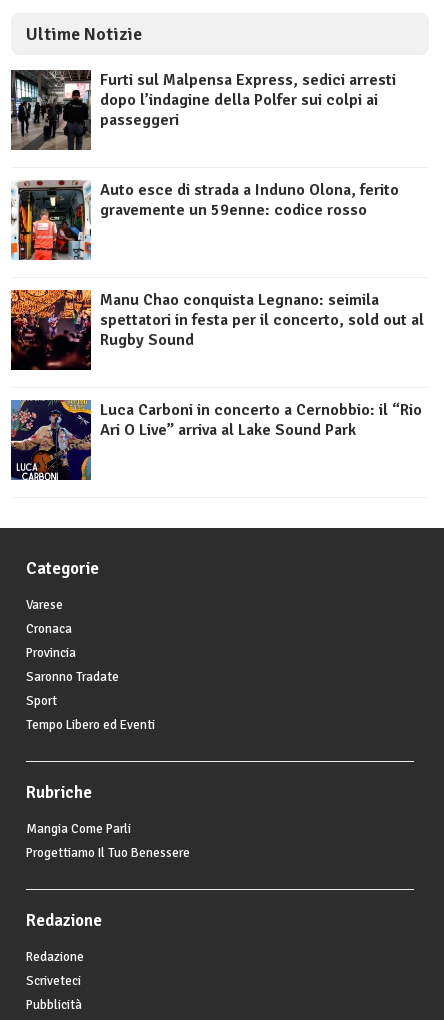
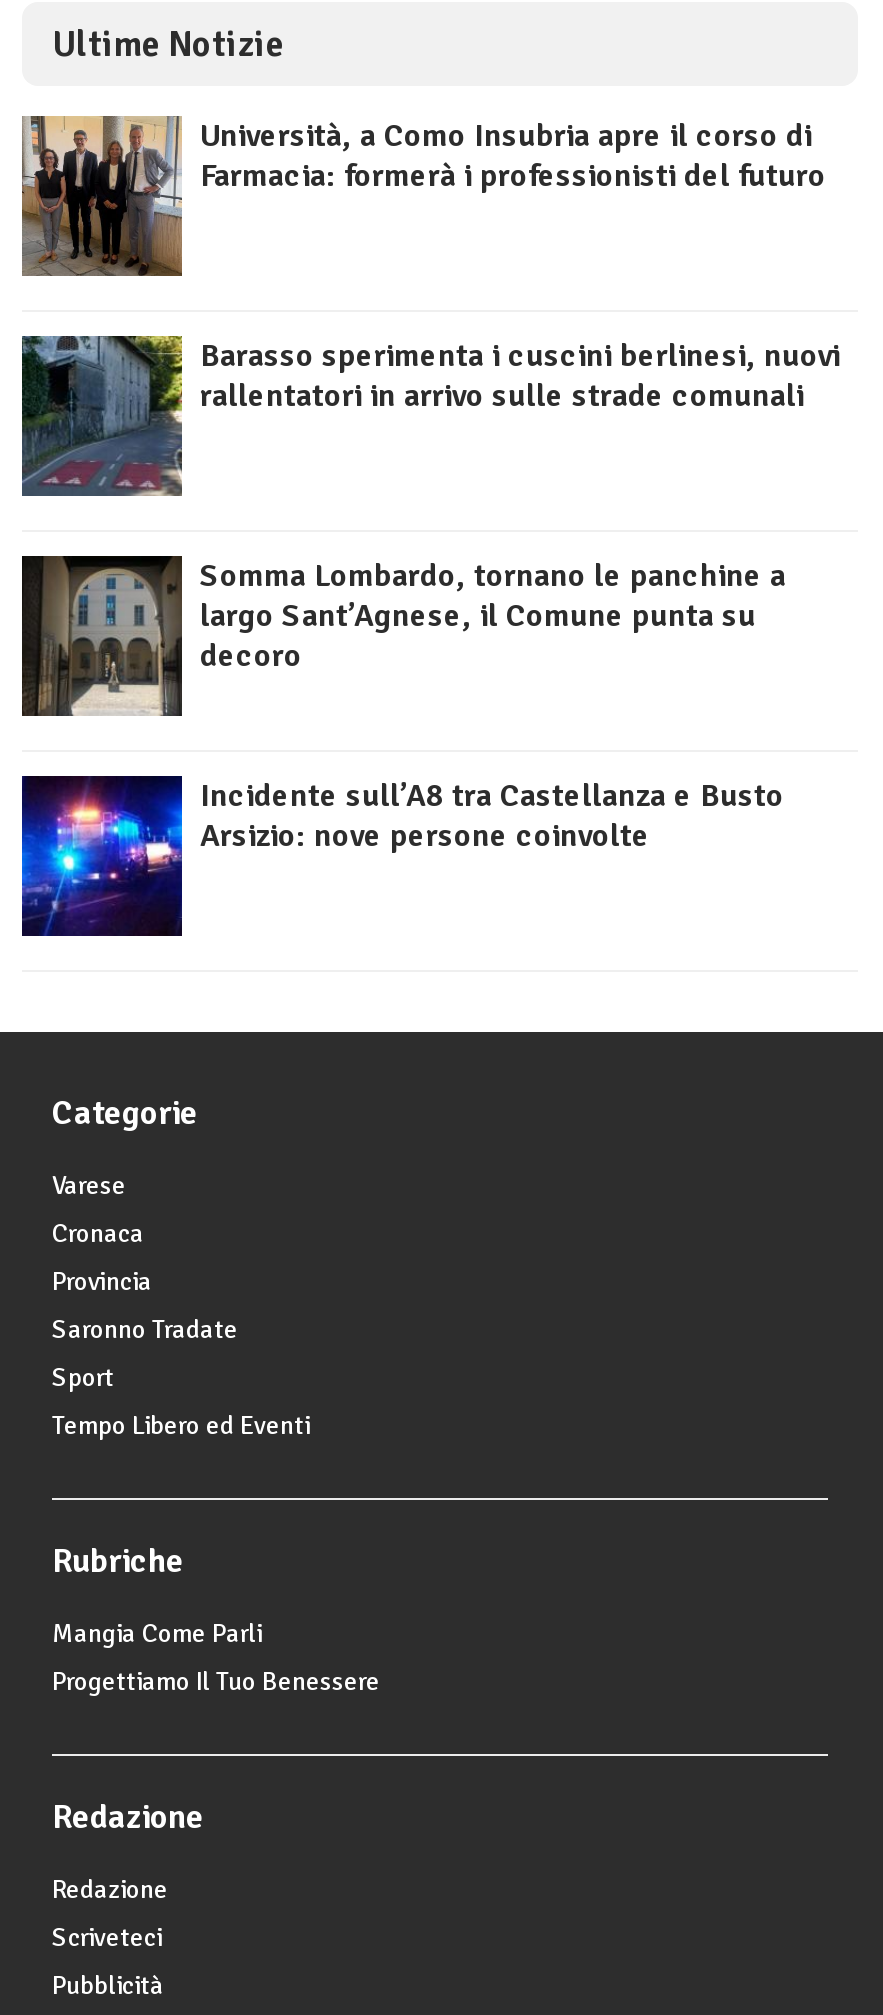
[11,69,396,150] [image] | Furti sul Malpensa Express, sedici arresti | dopo l’indagine della Polfer sui colpi ai | passeggeri -> [22,114,826,276] [image] | Università, a Como Insubria apre il corso di | Farmacia: formerà i professionisti del futuro
[10,179,399,261] [image] | Auto esce di strada a Induno Olona, ferito | gravemente un 59enne: codice rosso -> [20,334,842,498] [image] | Barasso sperimenta i cuscini berlinesi, nuovi | rallentatori in arrivo sulle strade comunali
[10,289,424,371] [image] | Manu Chao conquista Legnano: seimila | spettatori in festa per il concerto, sold out al | Rugby Sound -> [20,554,786,716] [image] | Somma Lombardo, tornano le panchine a | largo Sant’Agnese, il Comune punta su | decoro
[10,399,422,481] [image] | Luca Carboni in concerto a Cernobbio: il “Rio | Ari O Live” arriva al Lake Sound Park -> [20,774,784,938] [image] | Incidente sull’A8 tra Castellanza e Busto | Arsizio: nove persone coinvolte

